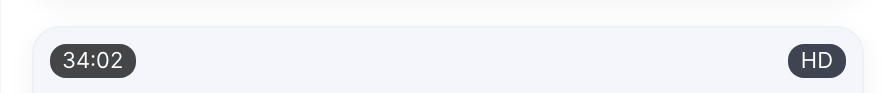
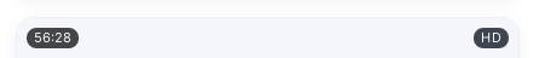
[62,45,124,73] 34:02 -> [34,29,71,45] 56:28

